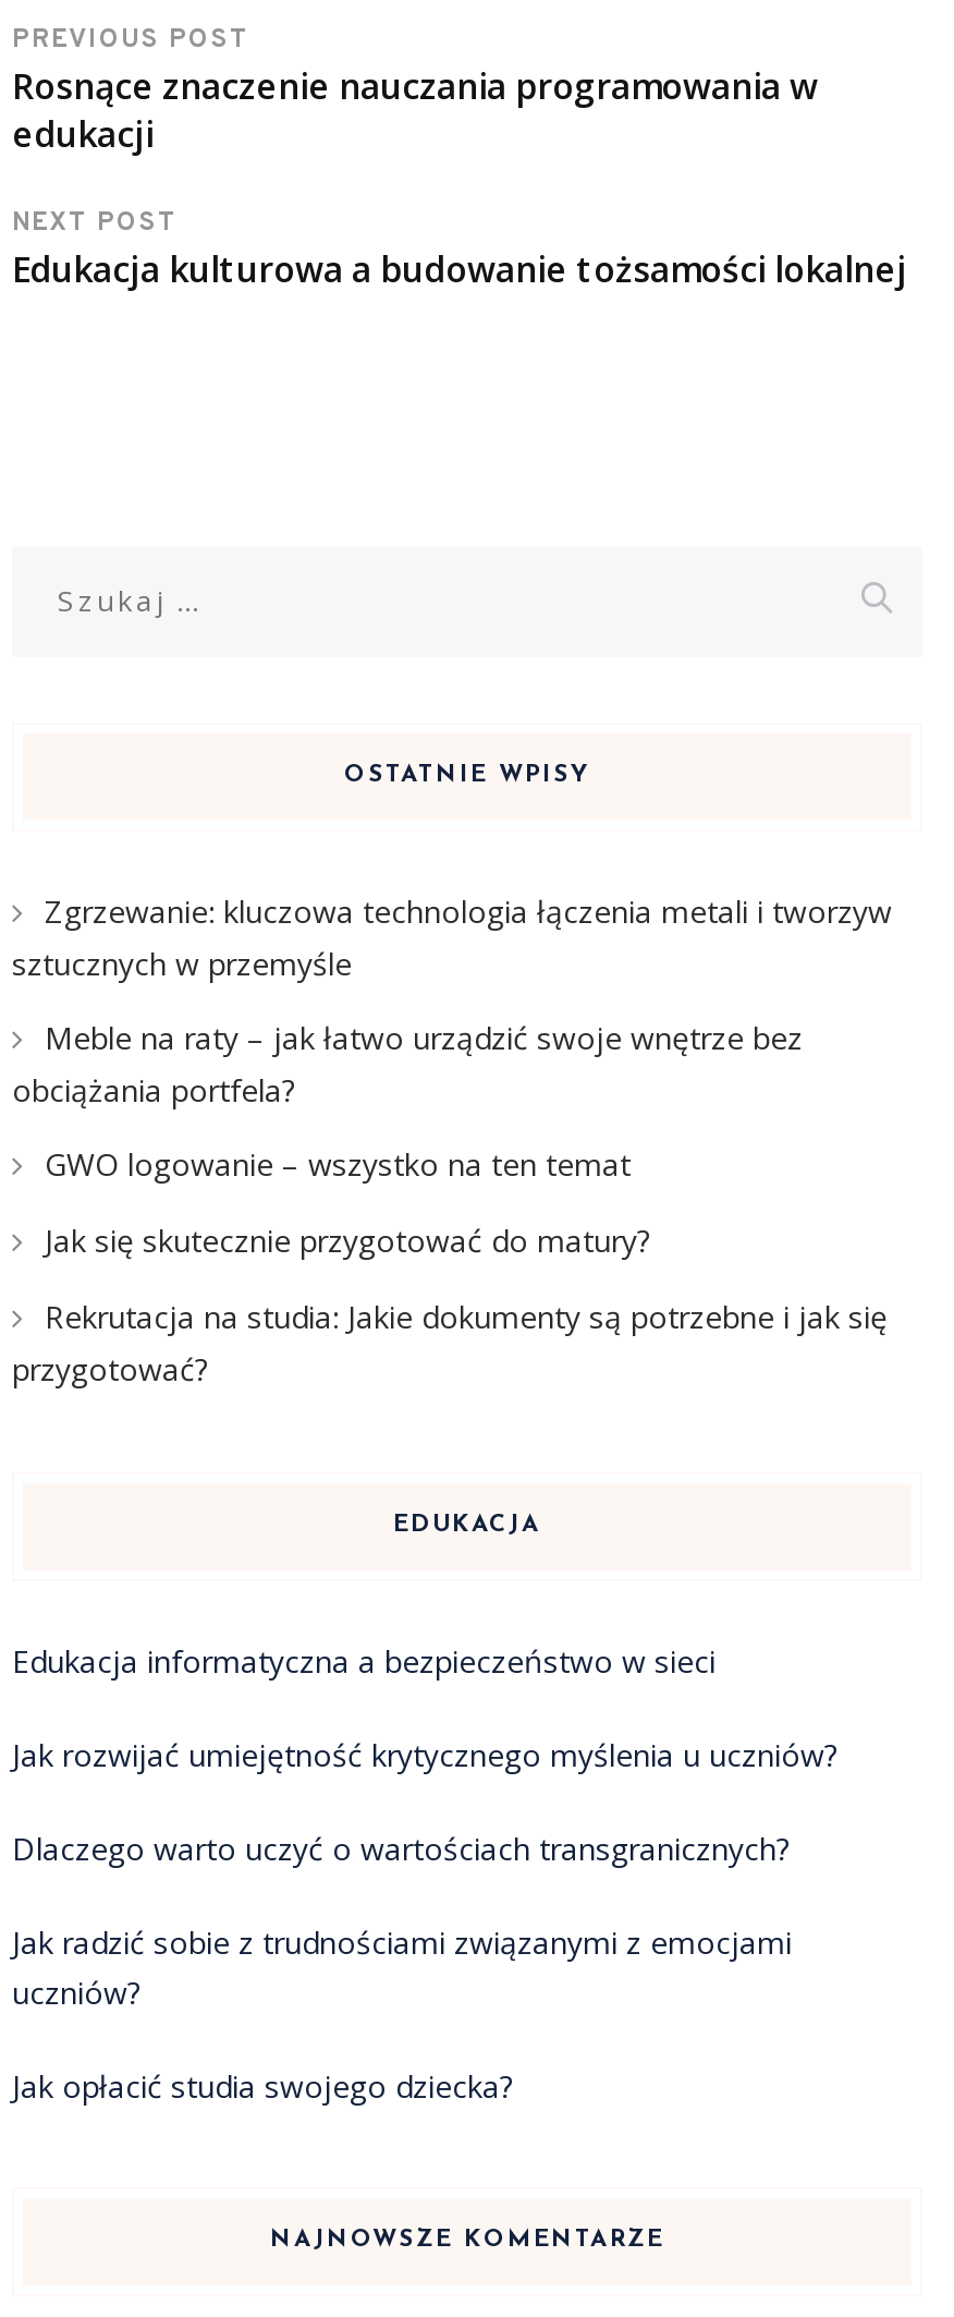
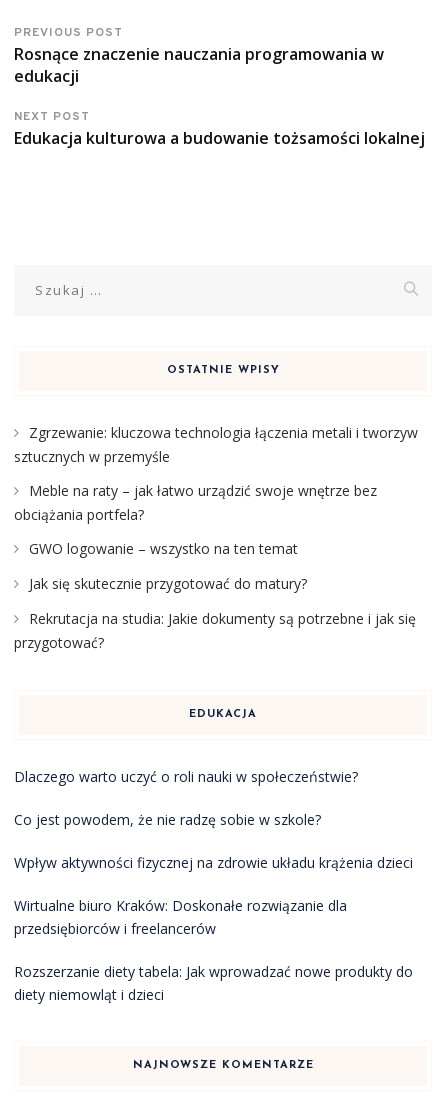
[12,1640,715,1681] Edukacja informatyczna a bezpieczeństwo w sieci -> [14,767,358,786] Dlaczego warto uczyć o roli nauki w społeczeństwie?
[12,1733,837,1775] Jak rozwijać umiejętność krytycznego myślenia u uczniów? -> [14,810,321,829] Co jest powodem, że nie radzę sobie w szkole?
[12,1827,790,1868] Dlaczego warto uczyć o wartościach transgranicznych? -> [14,853,413,872] Wpływ aktywności fizycznej na zdrowie układu krążenia dzieci
[12,1921,792,2012] Jak radzić sobie z trudnościami związanymi z emocjami | uczniów? -> [14,896,347,938] Wirtualne biuro Kraków: Doskonałe rozwiązanie dla | przedsiębiorców i freelancerów
[12,2065,513,2106] Jak opłacić studia swojego dziecka? -> [14,962,413,1004] Rozszerzanie diety tabela: Jak wprowadzać nowe produkty do | diety niemowląt i dzieci

